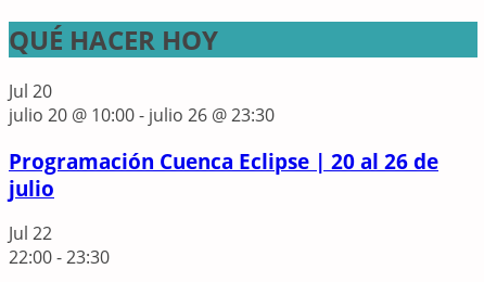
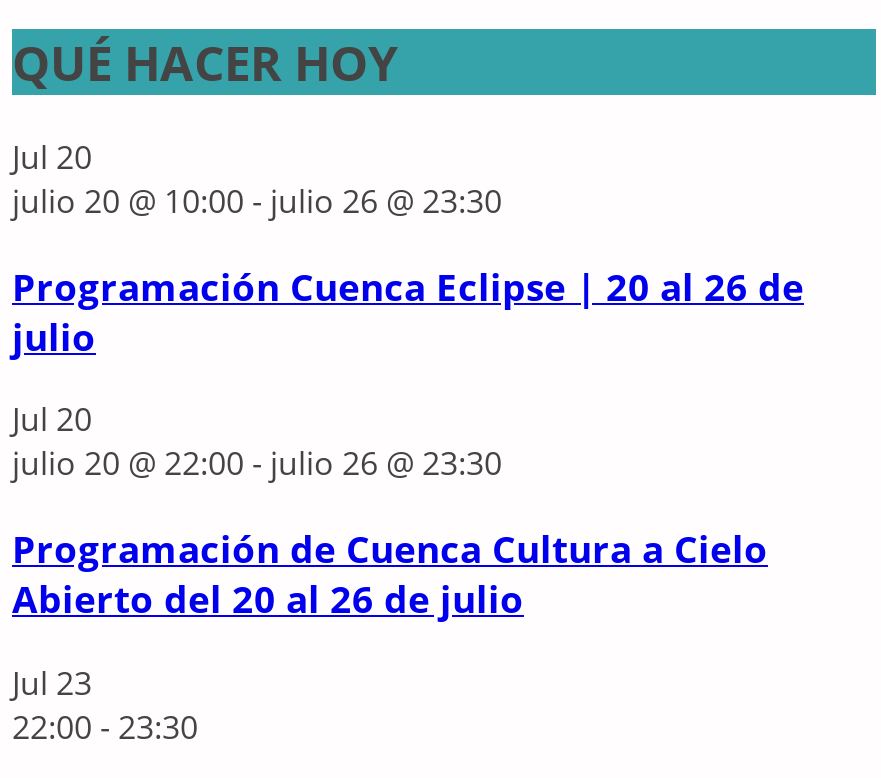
[9,222,52,246] Jul 22 -> [12,398,768,705] Jul 20 | julio 20 @ 22:00 - julio 26 @ 23:30 | Programación de Cuenca Cultura a Cielo | Abierto del 20 al 26 de julio | Jul 23

